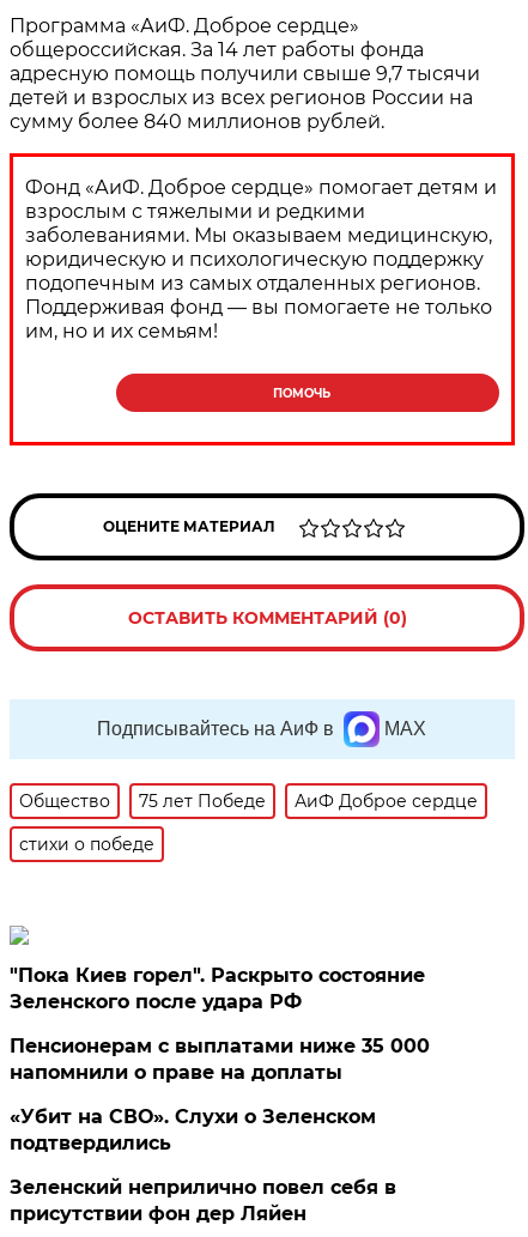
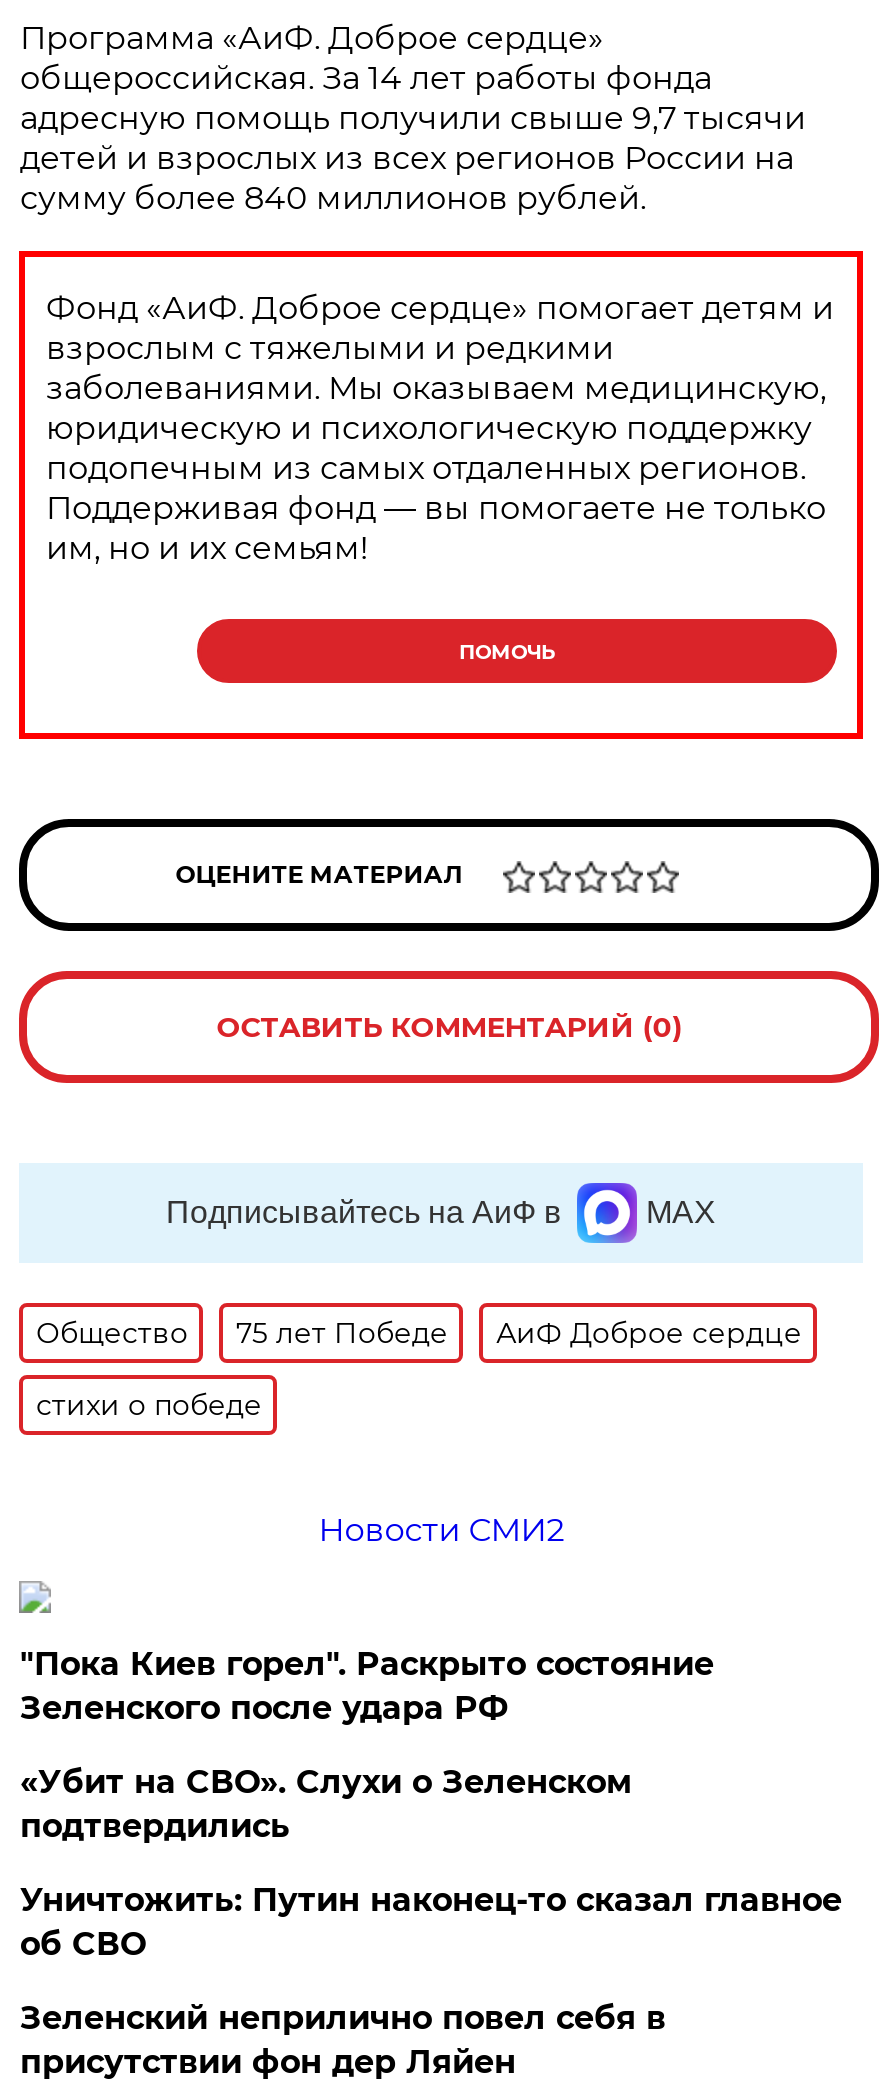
none -> [318,1511,564,1549] Новости СМИ2
[10,1035,430,1084] Пенсионерам с выплатами ниже 35 000 | напомнили о праве на доплаты -> none
moved [10,1105,376,1154] -> [20,1763,632,1845]: «Убит на СВО». Слухи о Зеленском | подтвердились
none -> [20,1881,842,1963] Уничтожить: Путин наконец-то сказал главное | об СВО

